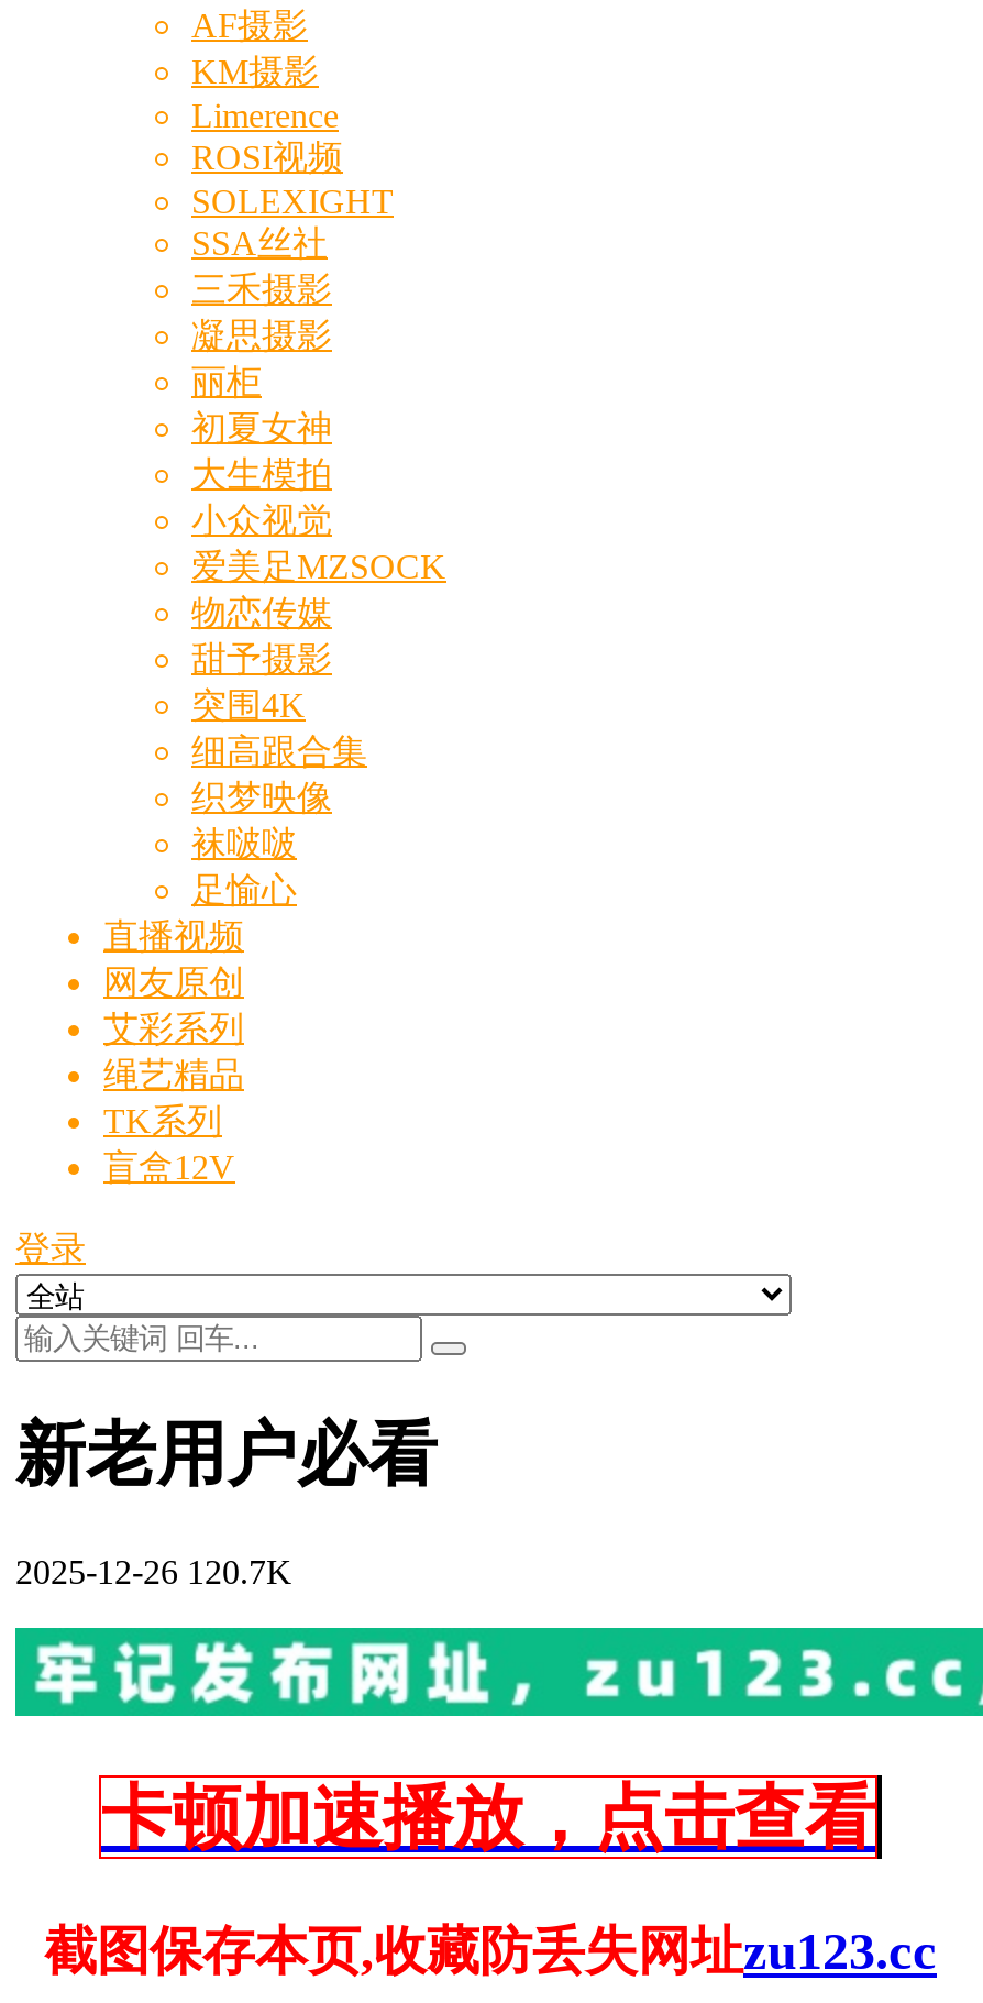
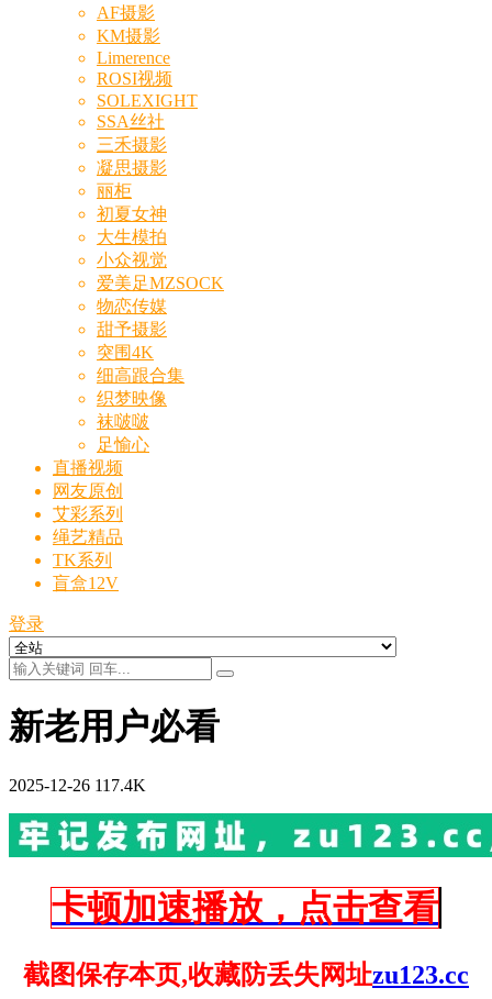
[15,1553,292,1590] 2025-12-26 120.7K -> [9,776,146,794] 2025-12-26 117.4K

